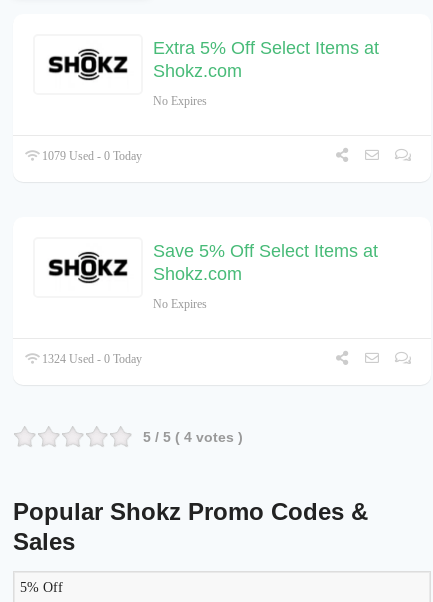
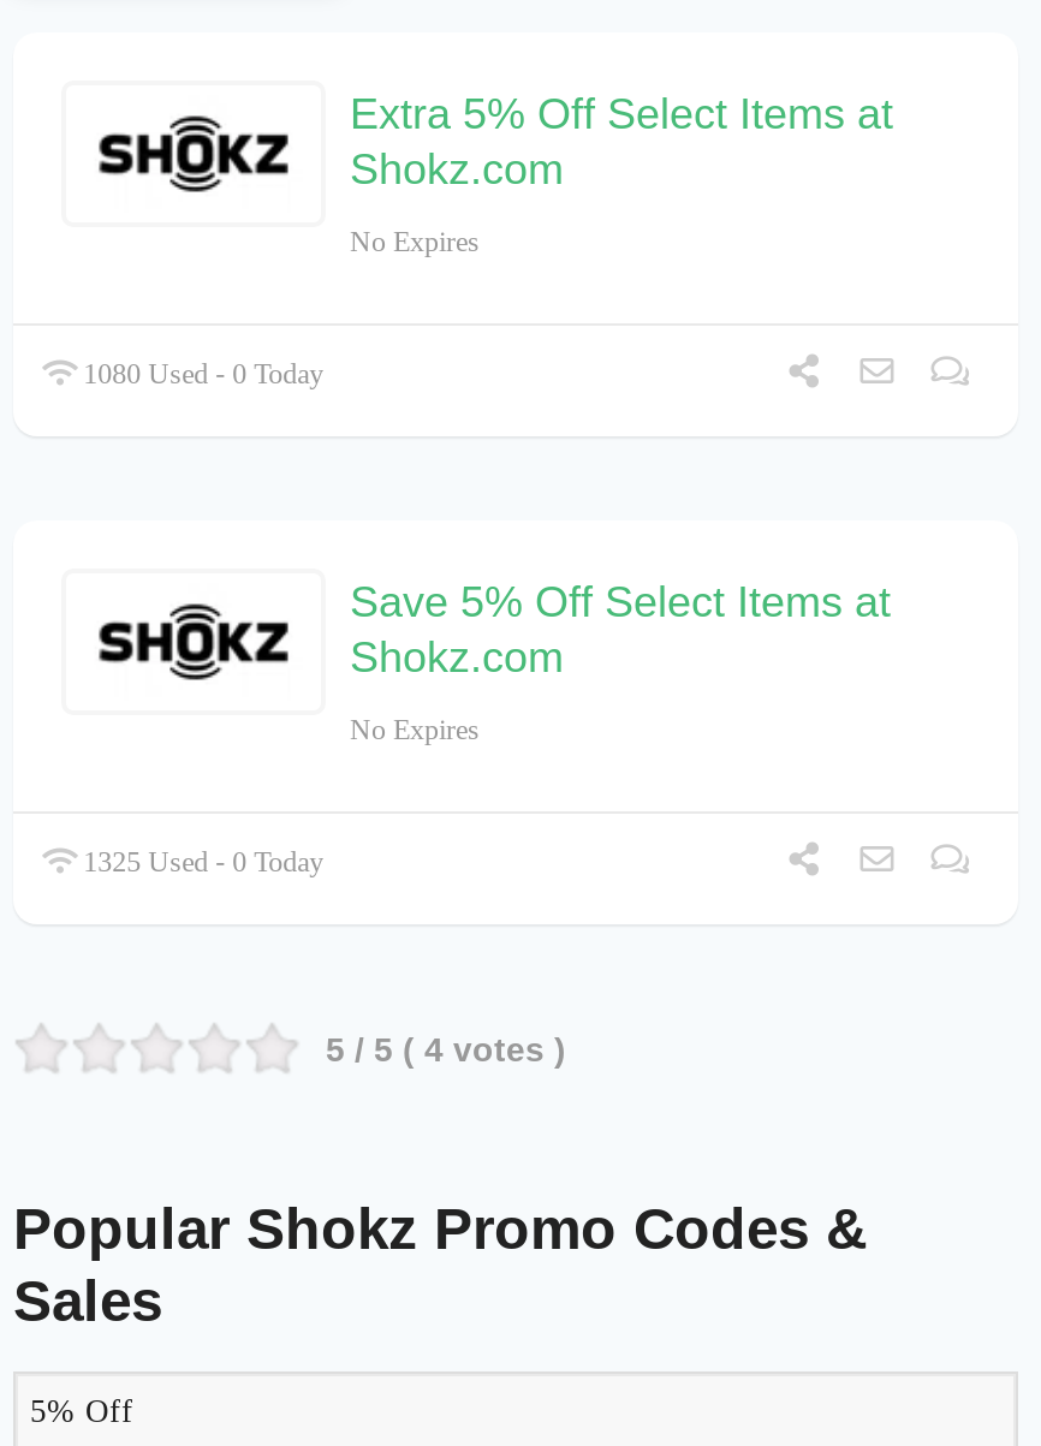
[39,149,142,163] 1079 Used - 0 Today -> [76,357,324,390] 1080 Used - 0 Today
[39,352,142,366] 1324 Used - 0 Today -> [76,845,324,878] 1325 Used - 0 Today

